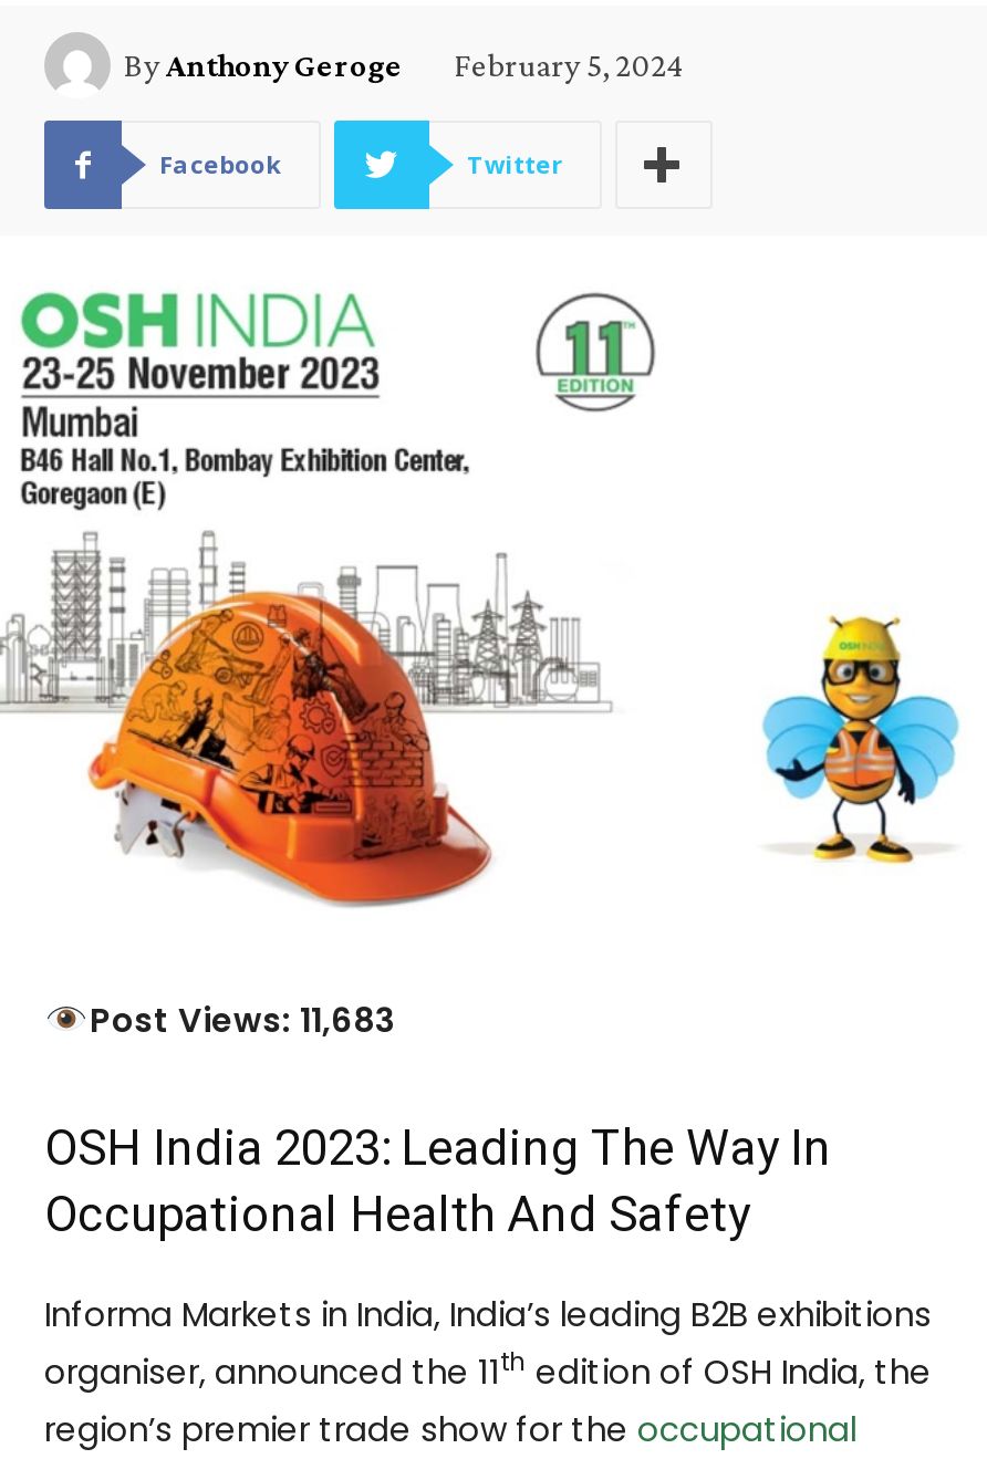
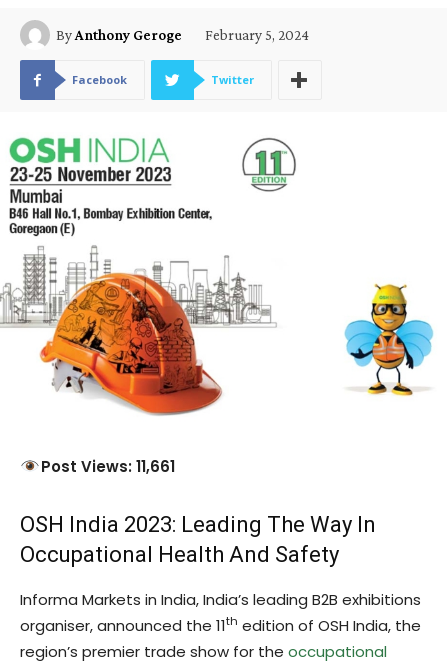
[90,997,395,1043] Post Views: 11,683 -> [40,456,174,477] Post Views: 11,661

